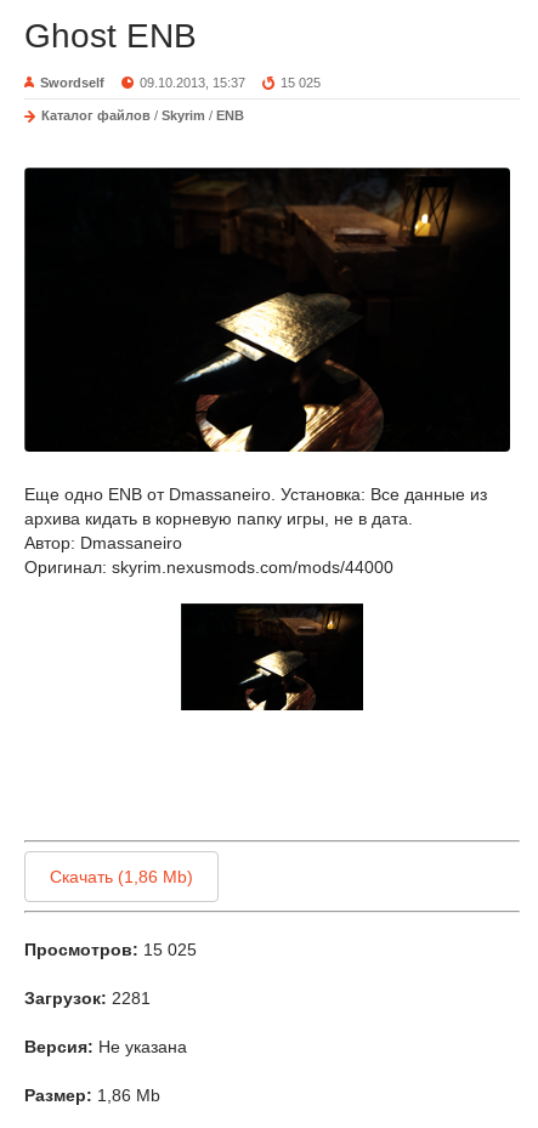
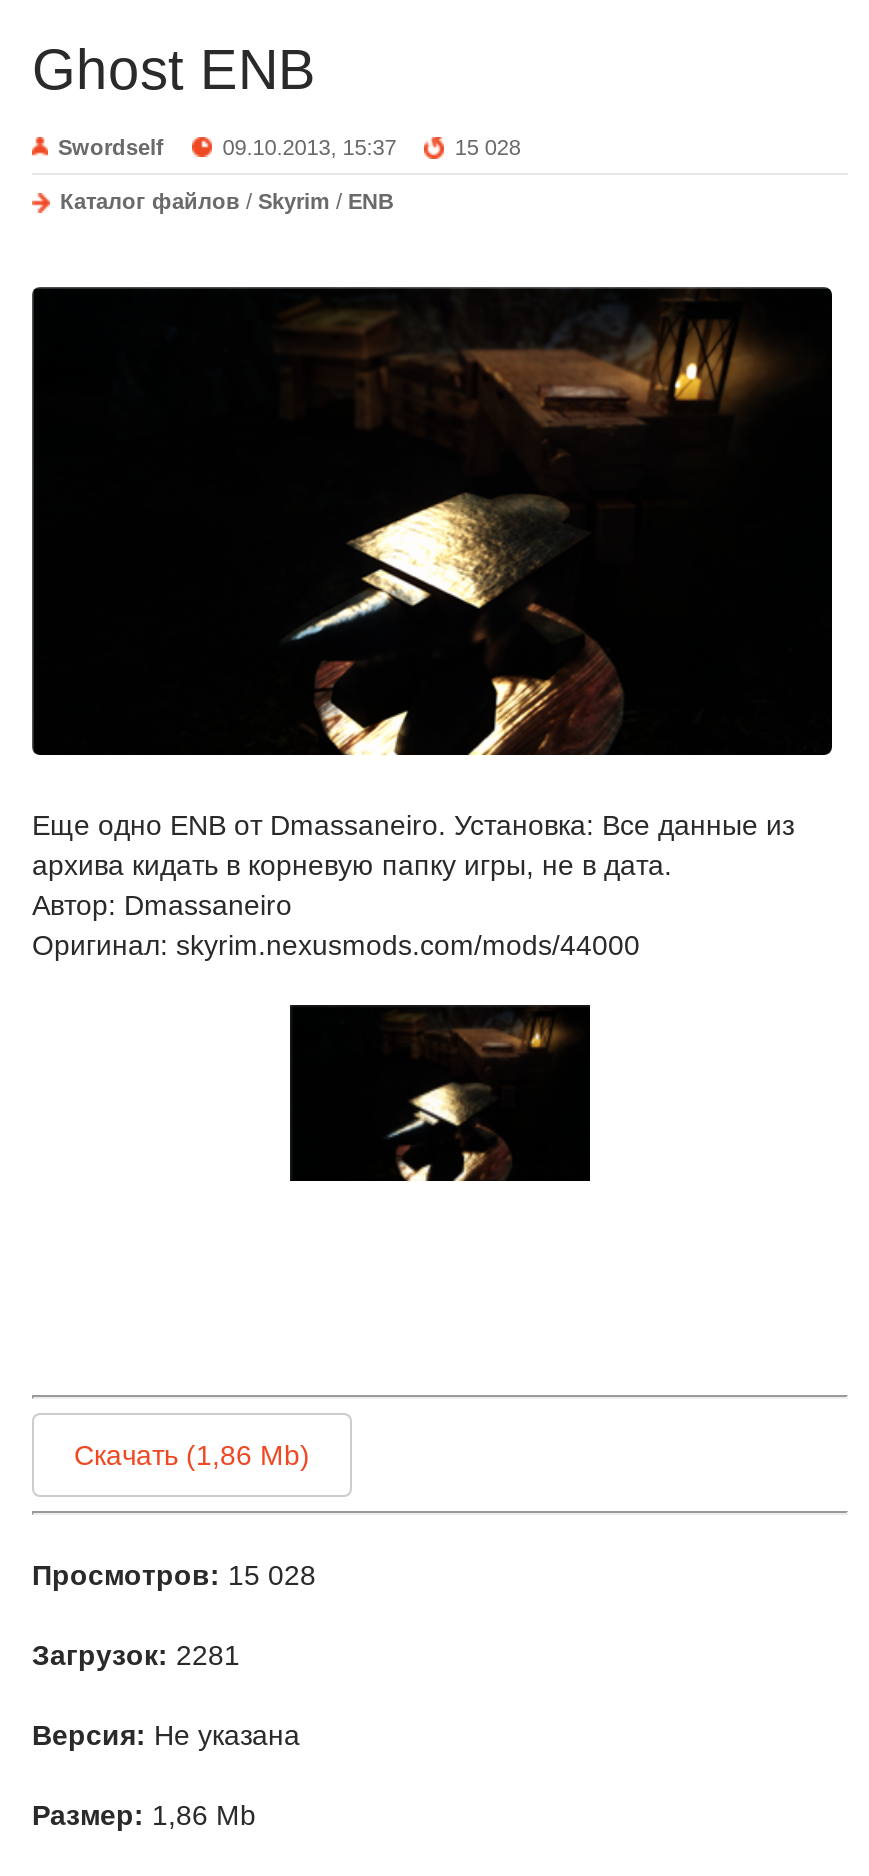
[281,75,321,90] 15 025 -> [455,135,521,159] 15 028
[24,940,197,960] Просмотров: 15 025 -> [32,1560,316,1592] Просмотров: 15 028

